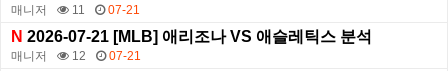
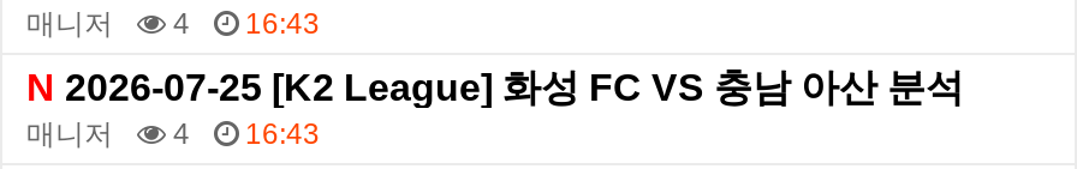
[72,2,140,16] 11 | 07-21 -> [173,6,320,40] 4 | 16:43
[11,27,372,44] N 2026-07-21 [MLB] 애리조나 VS 애슬레틱스 분석 -> [26,66,964,107] N 2026-07-25 [K2 League] 화성 FC VS 충남 아산 분석
[72,48,141,62] 12 | 07-21 -> [173,116,320,150] 4 | 16:43

